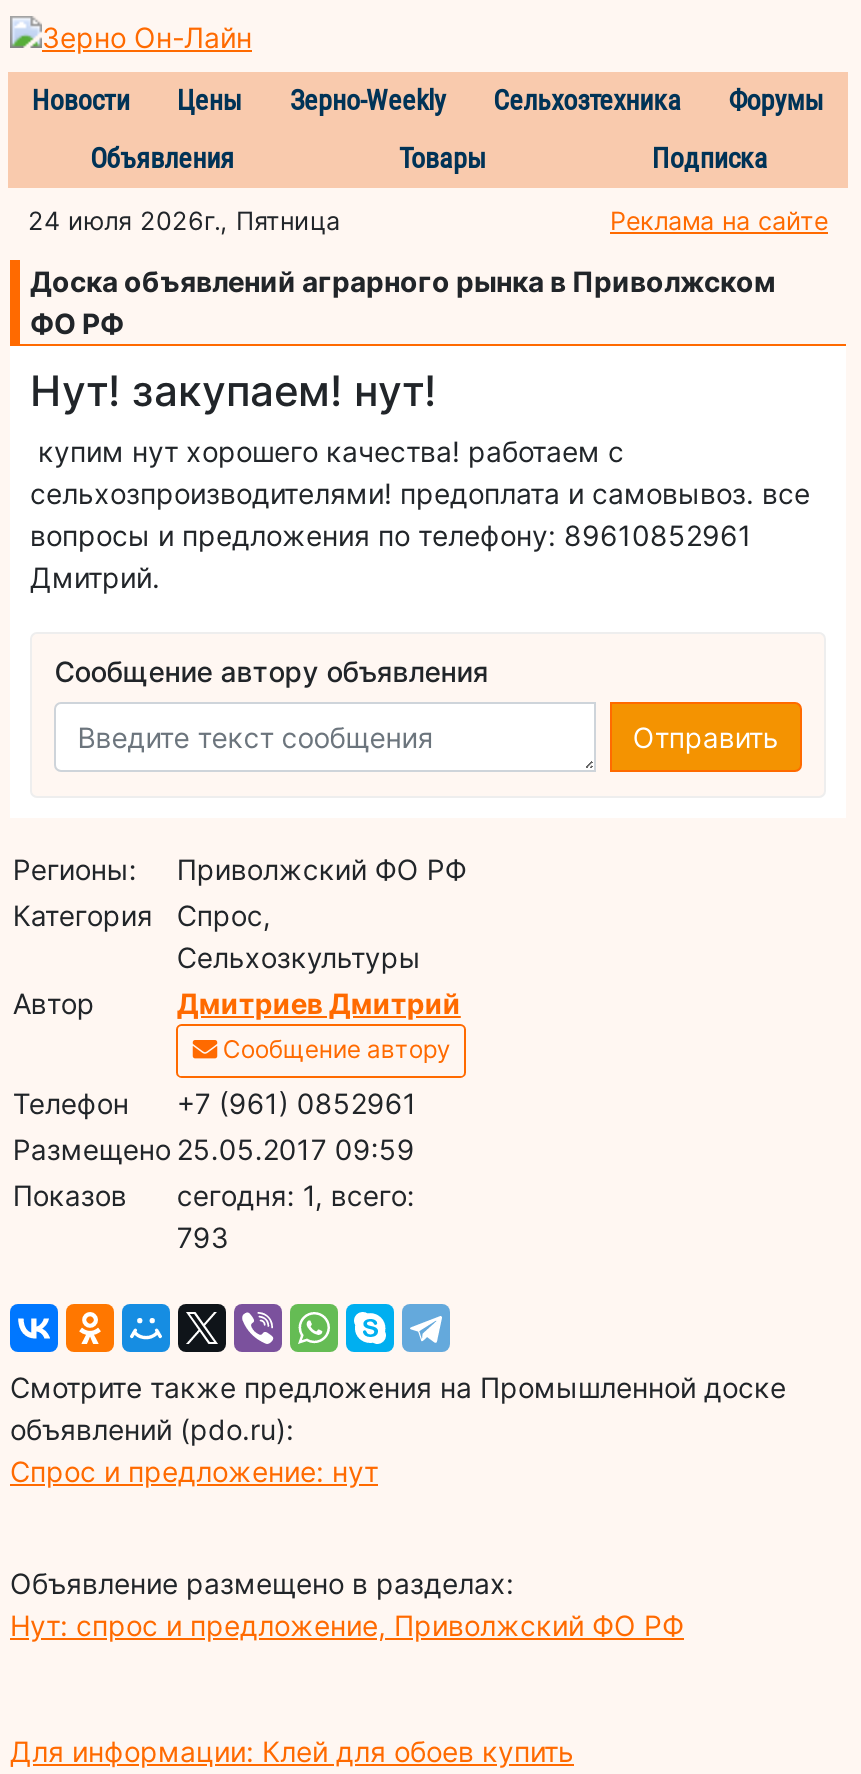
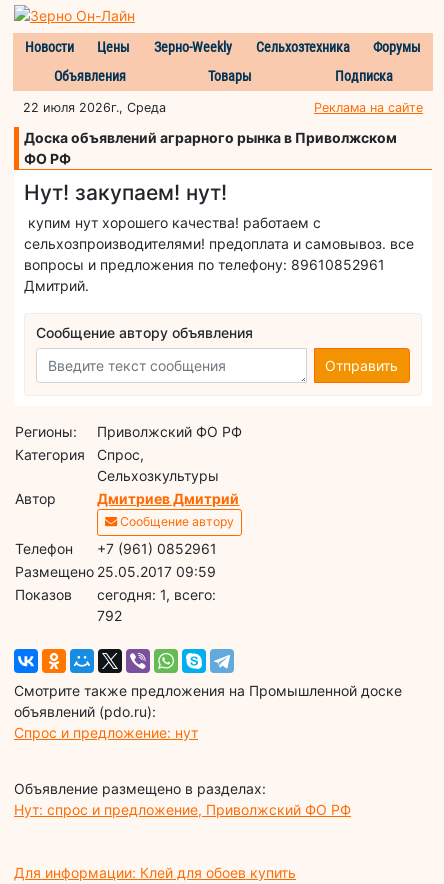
[28,205,340,235] 24 июля 2026г., Пятница -> [23,100,166,115] 22 июля 2026г., Среда
[177,1219,229,1253] 793 -> [97,607,122,624] 792

